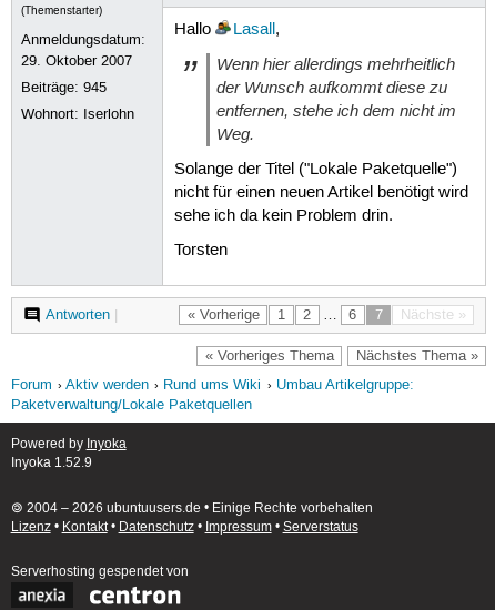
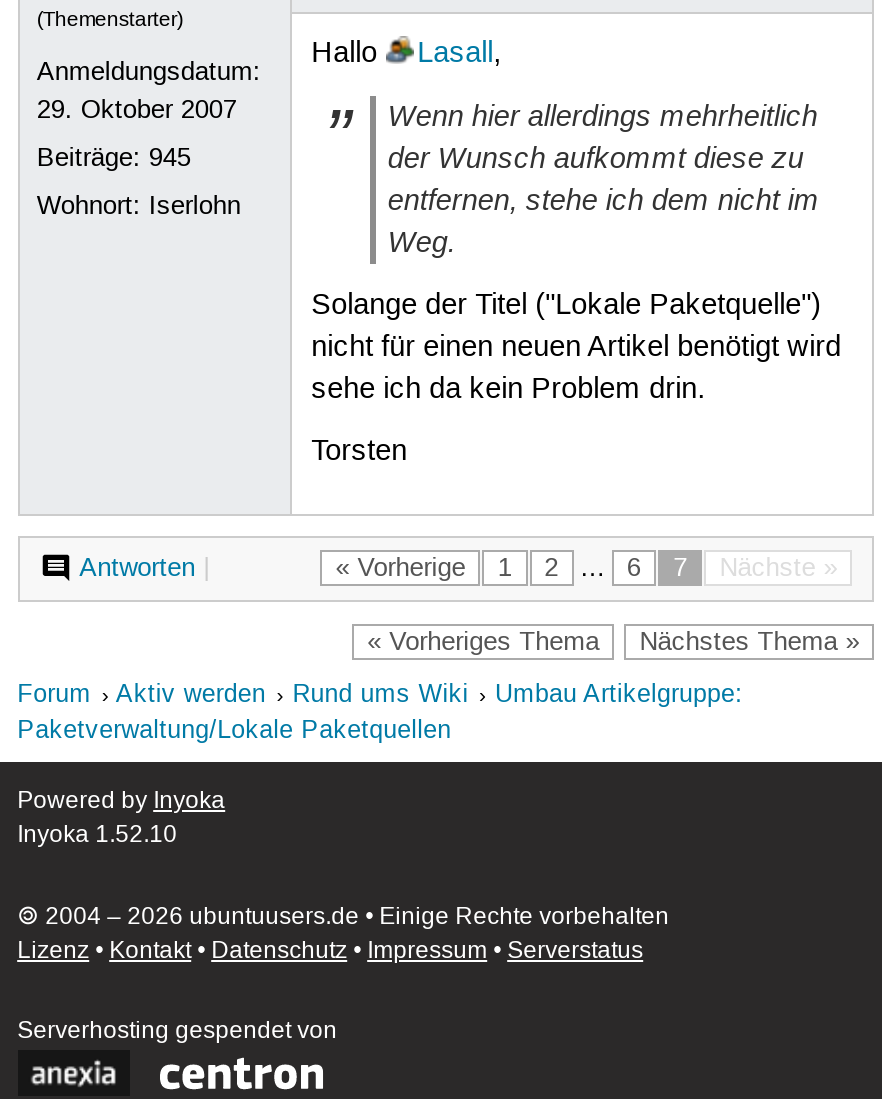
[11,455,92,472] Inyoka 1.52.9 -> [17,821,177,851] Inyoka 1.52.10

